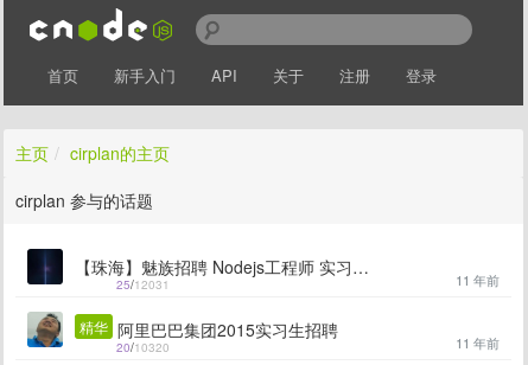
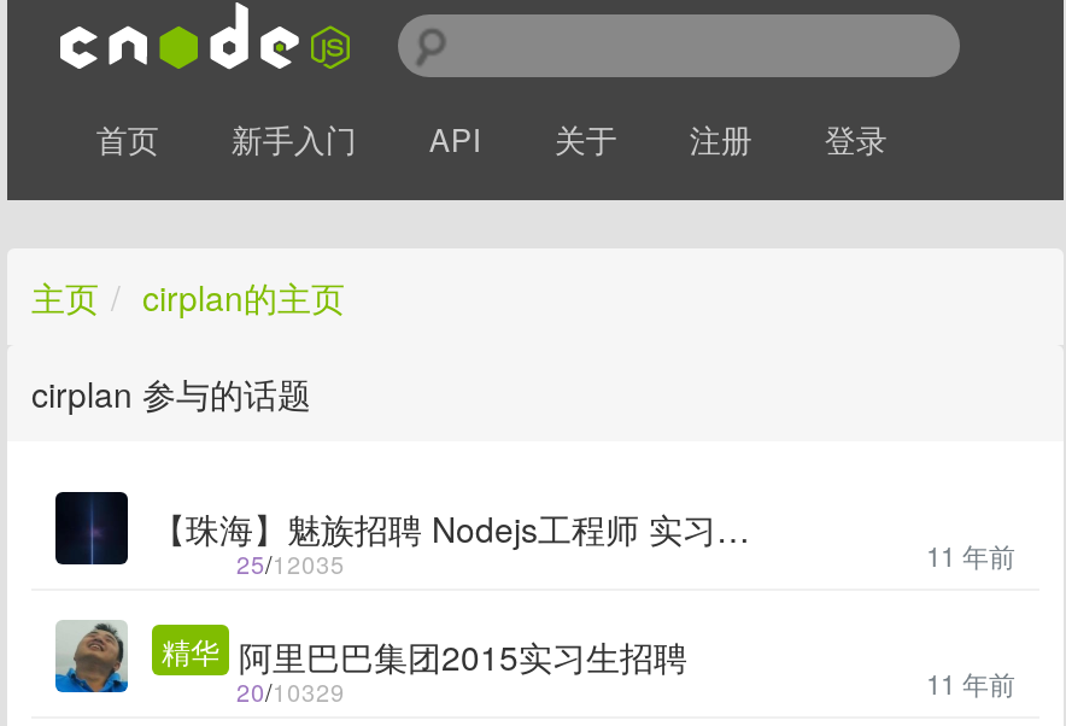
[116,276,170,293] 25 / 12031 -> [236,548,345,582] 25 / 12035
[116,339,170,355] 20 /10320 -> [236,675,345,708] 20 /10329

